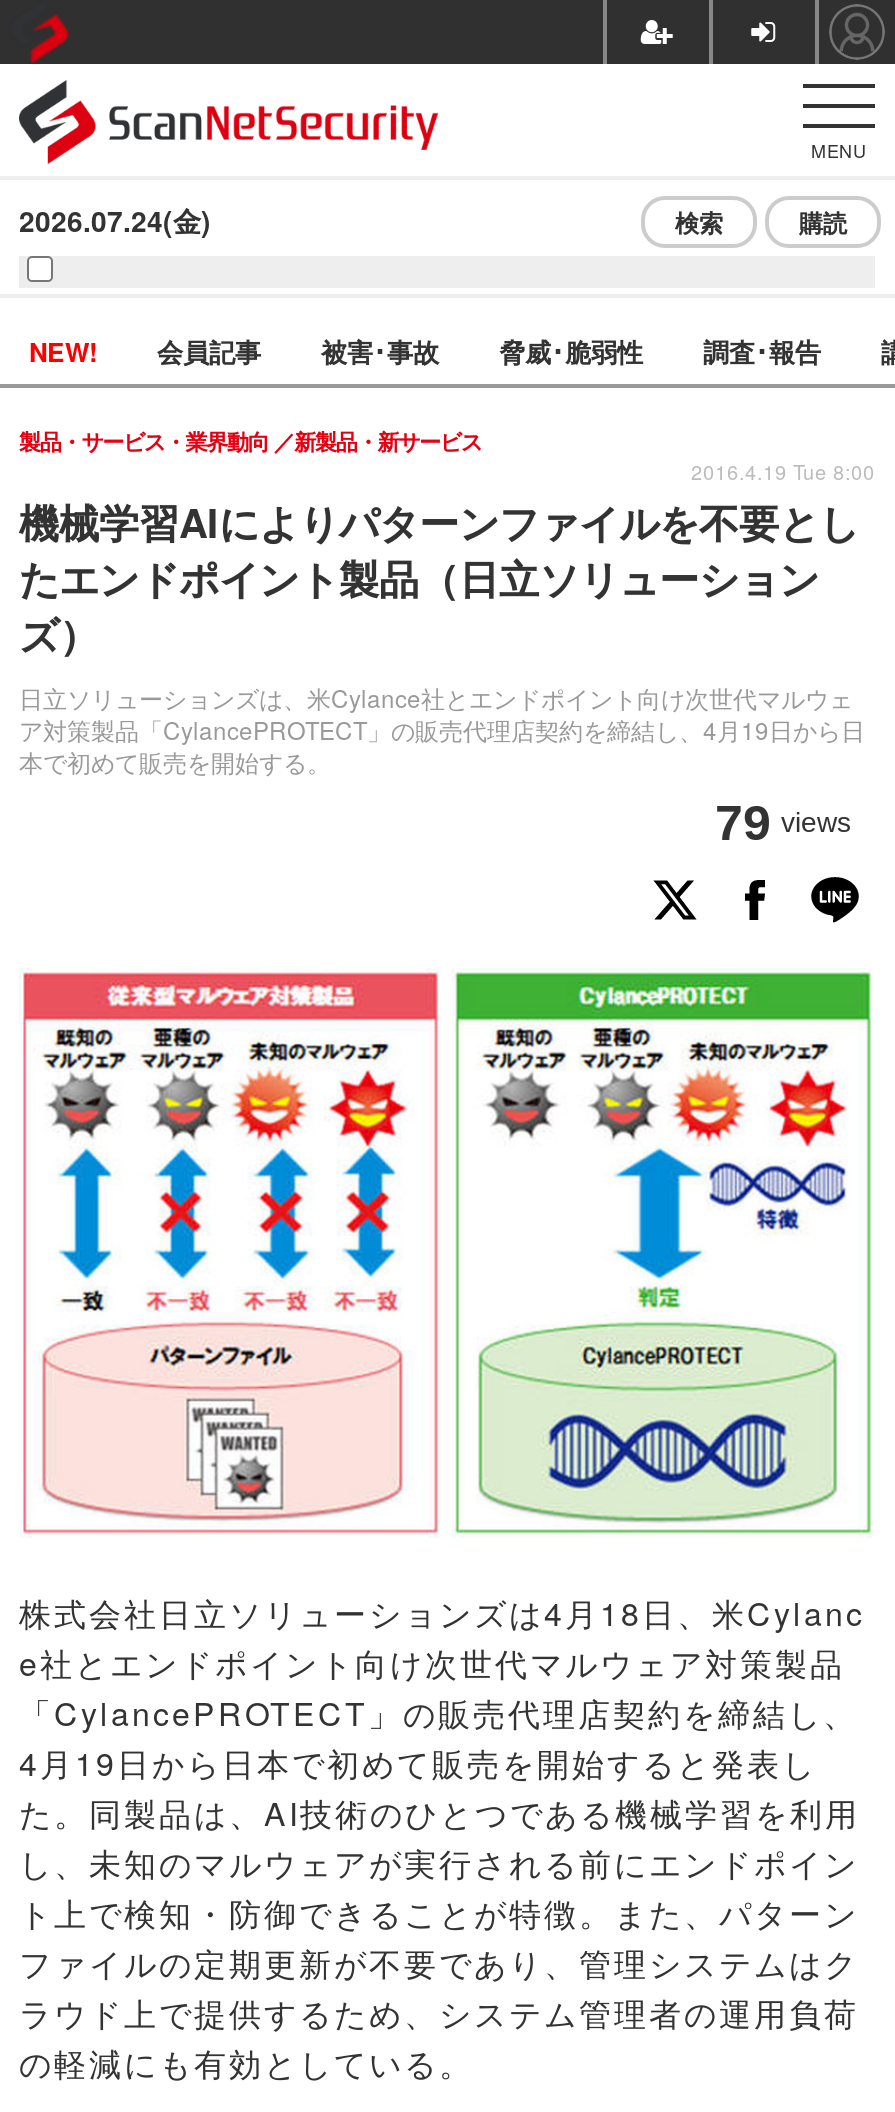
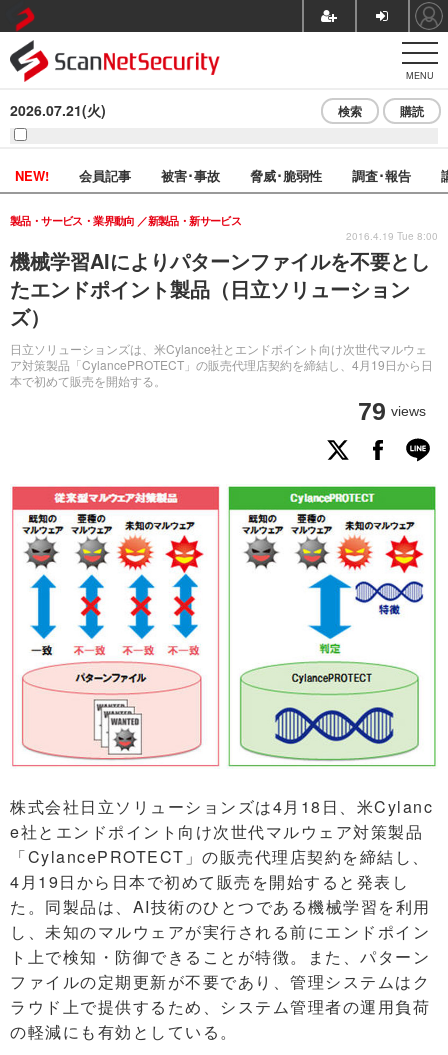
[19,200,211,240] 2026.07.24(金) -> [10,100,106,120] 2026.07.21(火)

